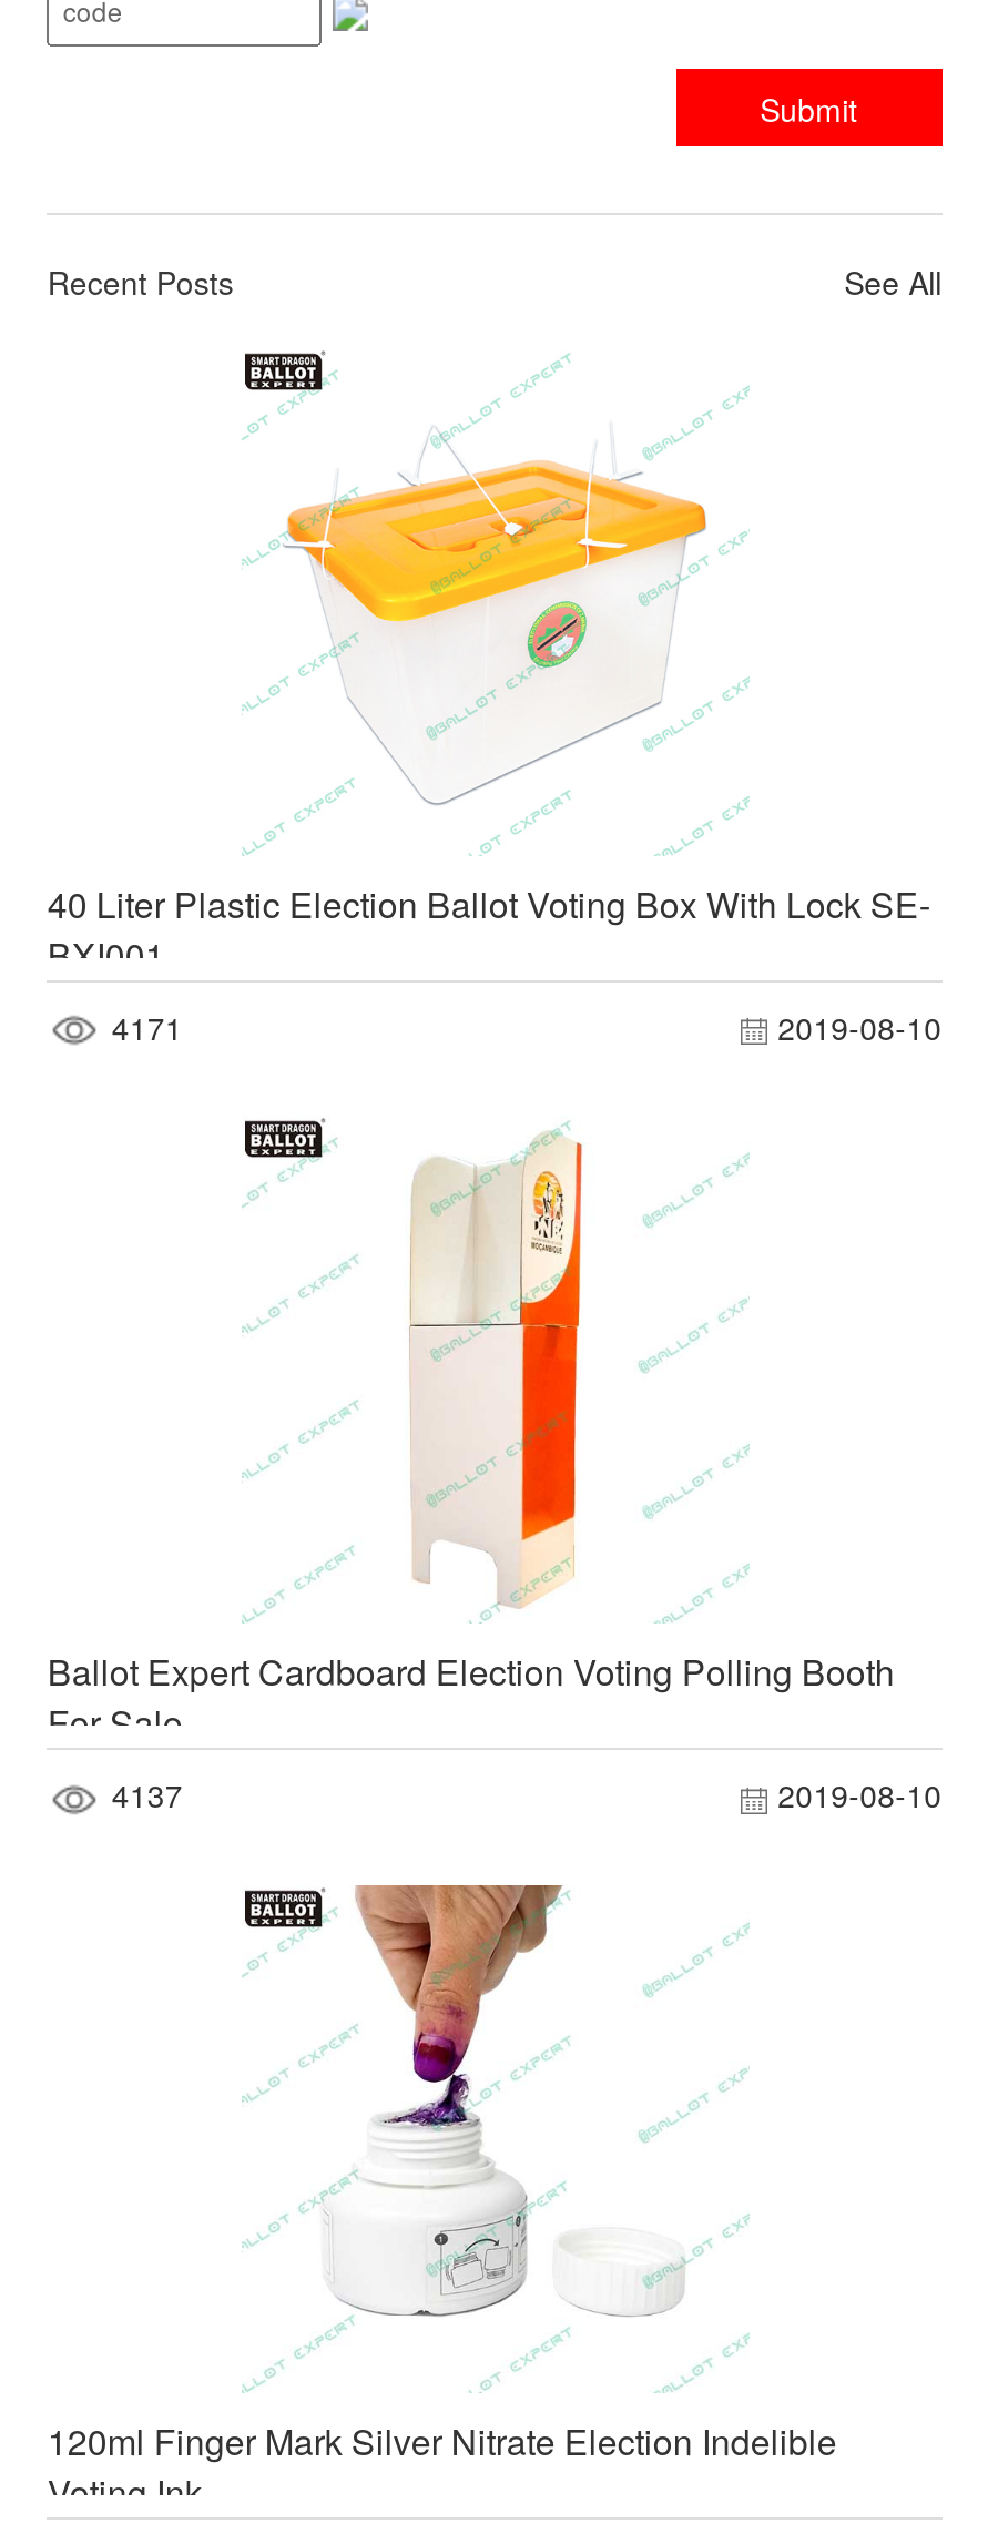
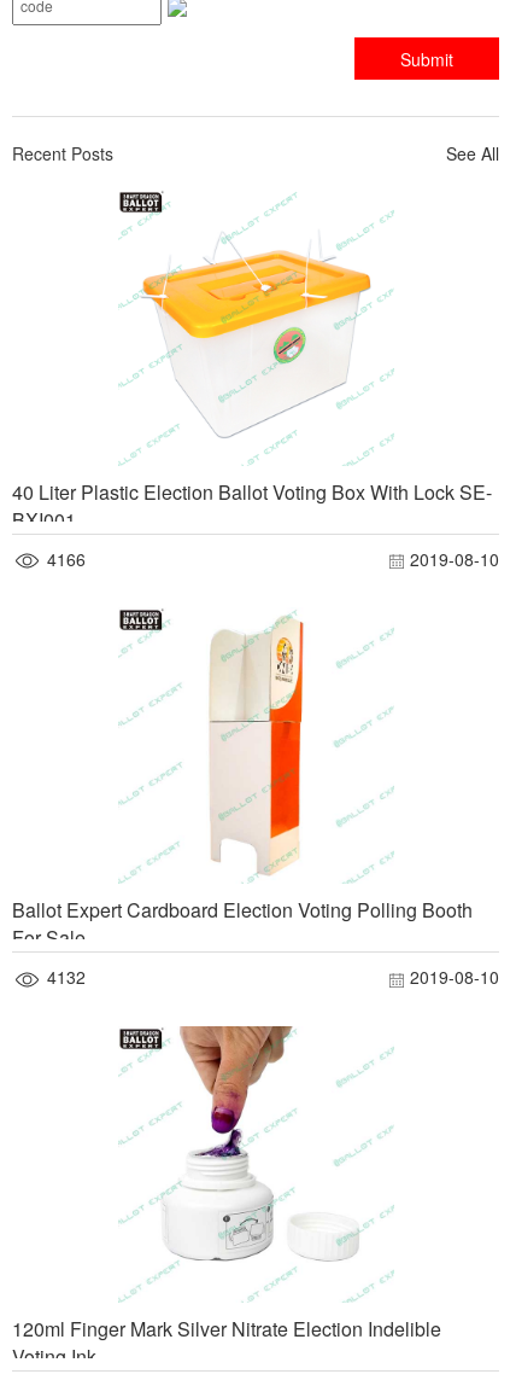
[112,1005,183,1049] 4171 -> [48,547,86,571] 4166
[112,1773,183,1817] 4137 -> [48,965,86,989] 4132

